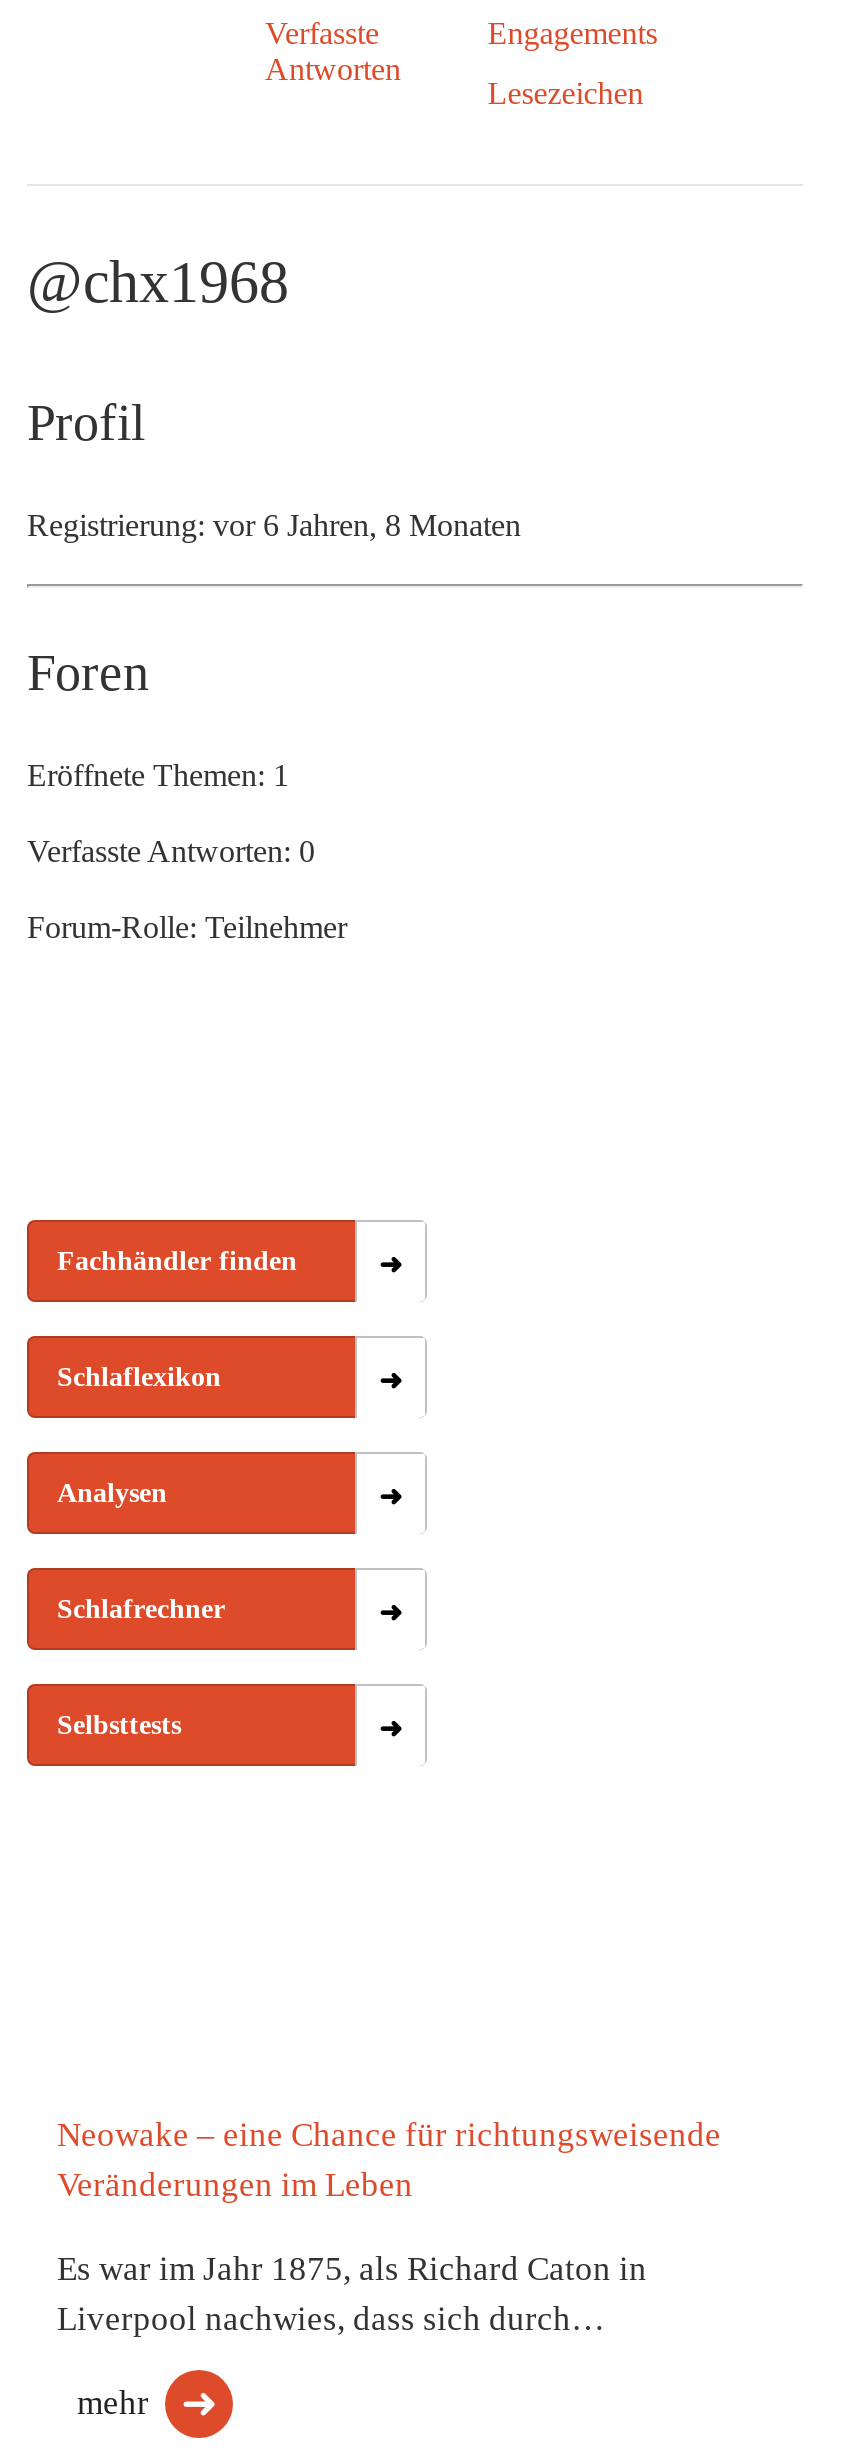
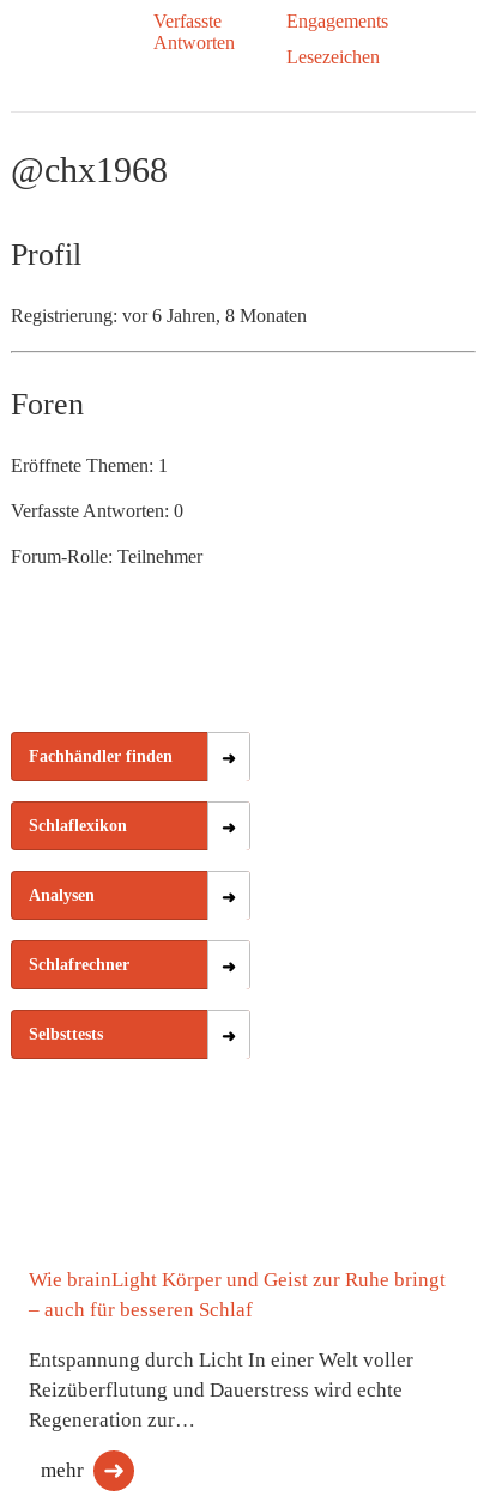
[57,2116,721,2204] Neowake – eine Chance für richtungsweisende | Veränderungen im Leben -> [29,1269,446,1321] Wie brainLight Körper und Geist zur Ruhe bringt | – auch für besseren Schlaf
[57,2250,647,2338] Es war im Jahr 1875, als Richard Caton in | Liverpool nachwies, dass sich durch… -> [29,1349,413,1432] Entspannung durch Licht In einer Welt voller | Reizüberflutung und Dauerstress wird echte | Regeneration zur…

